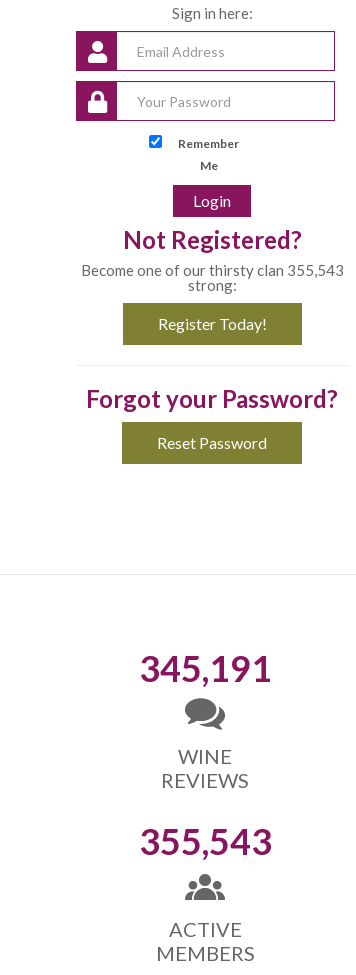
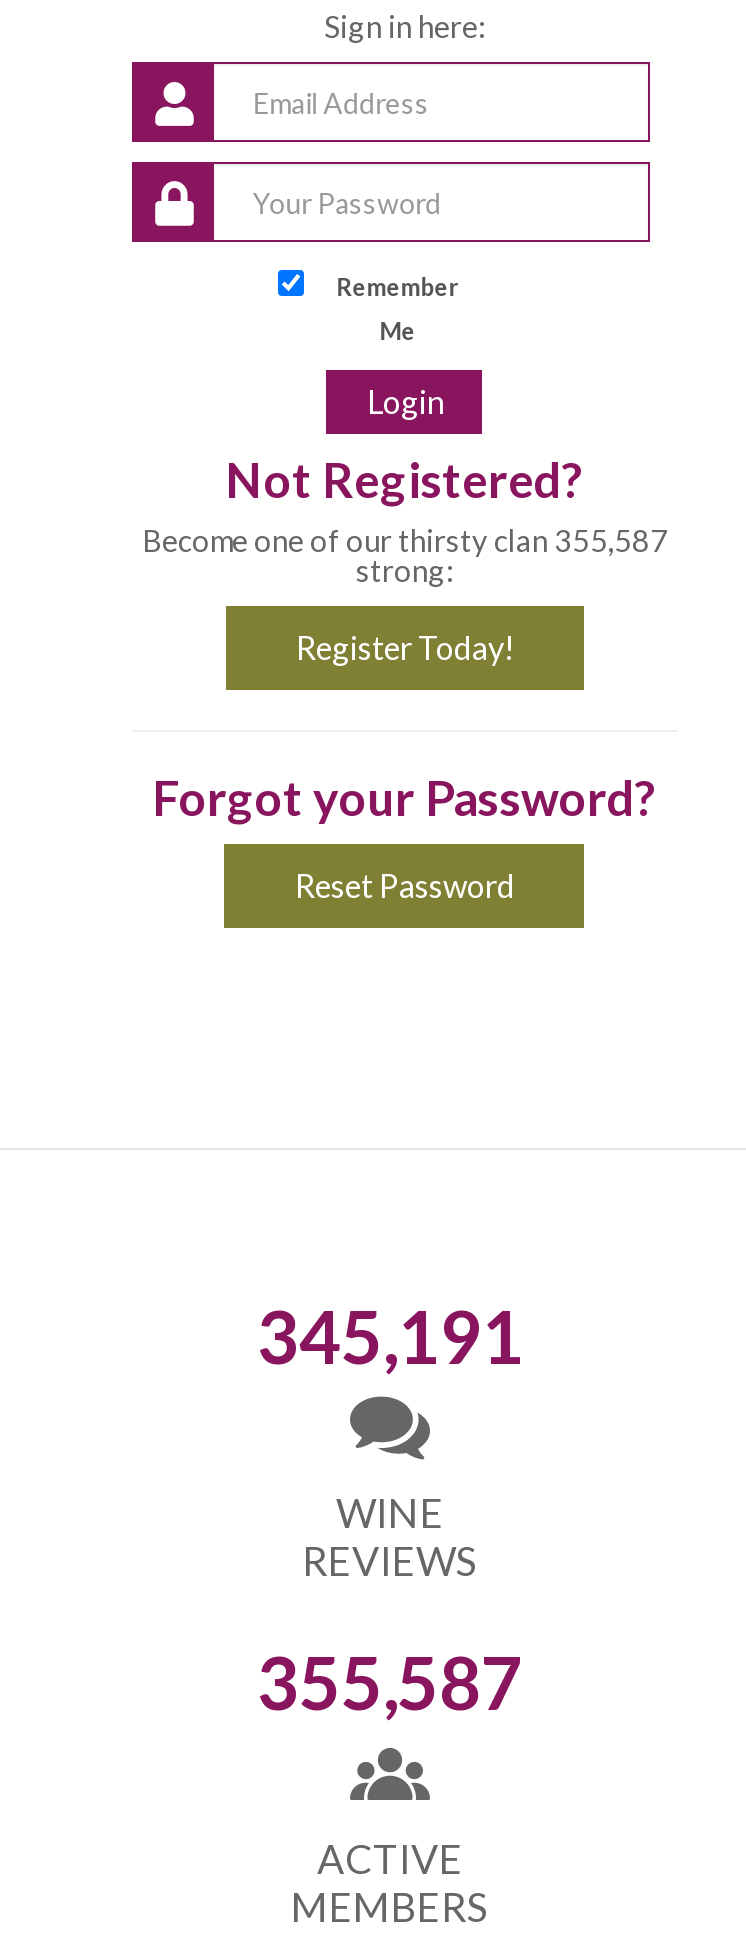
[81,261,344,279] Become one of our thirsty clan 355,543 -> [142,522,668,558] Become one of our thirsty clan 355,587
[138,819,271,863] 355,543 -> [257,1638,523,1726] 355,587

